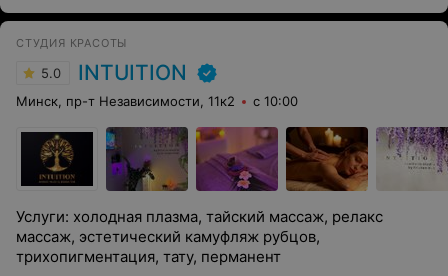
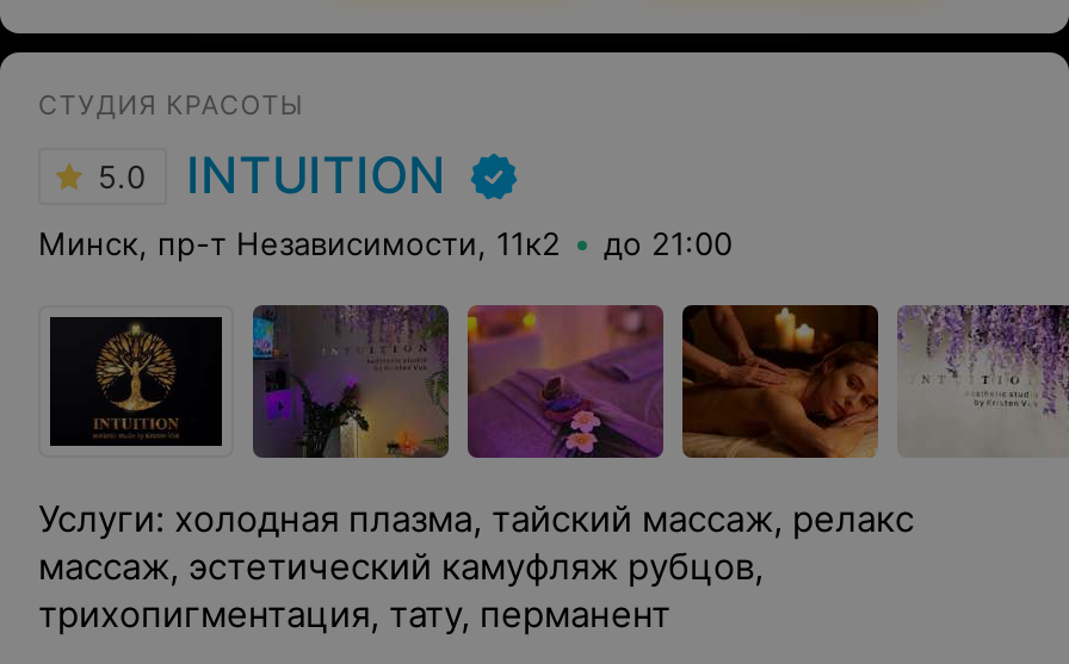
[16,93,298,109] Минск, пр-т Независимости, 11к2 с 10:00 -> [38,224,733,262] Минск, пр-т Независимости, 11к2 до 21:00

